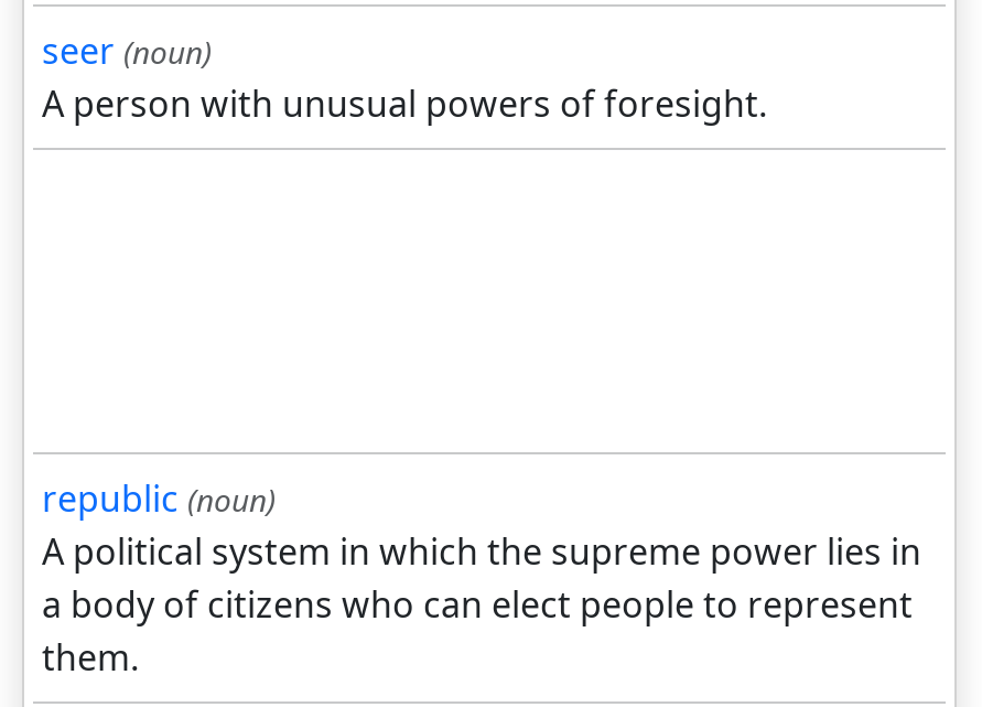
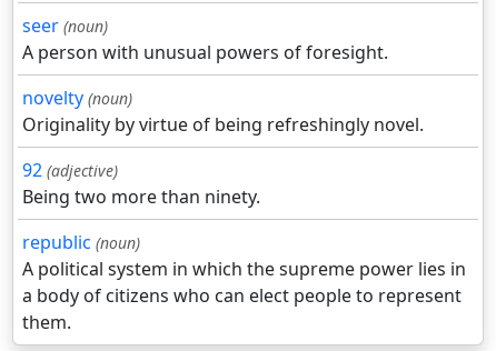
none -> [22,86,424,209] novelty (noun) | Originality by virtue of being refreshingly novel. | 92 (adjective) | Being two more than ninety.

